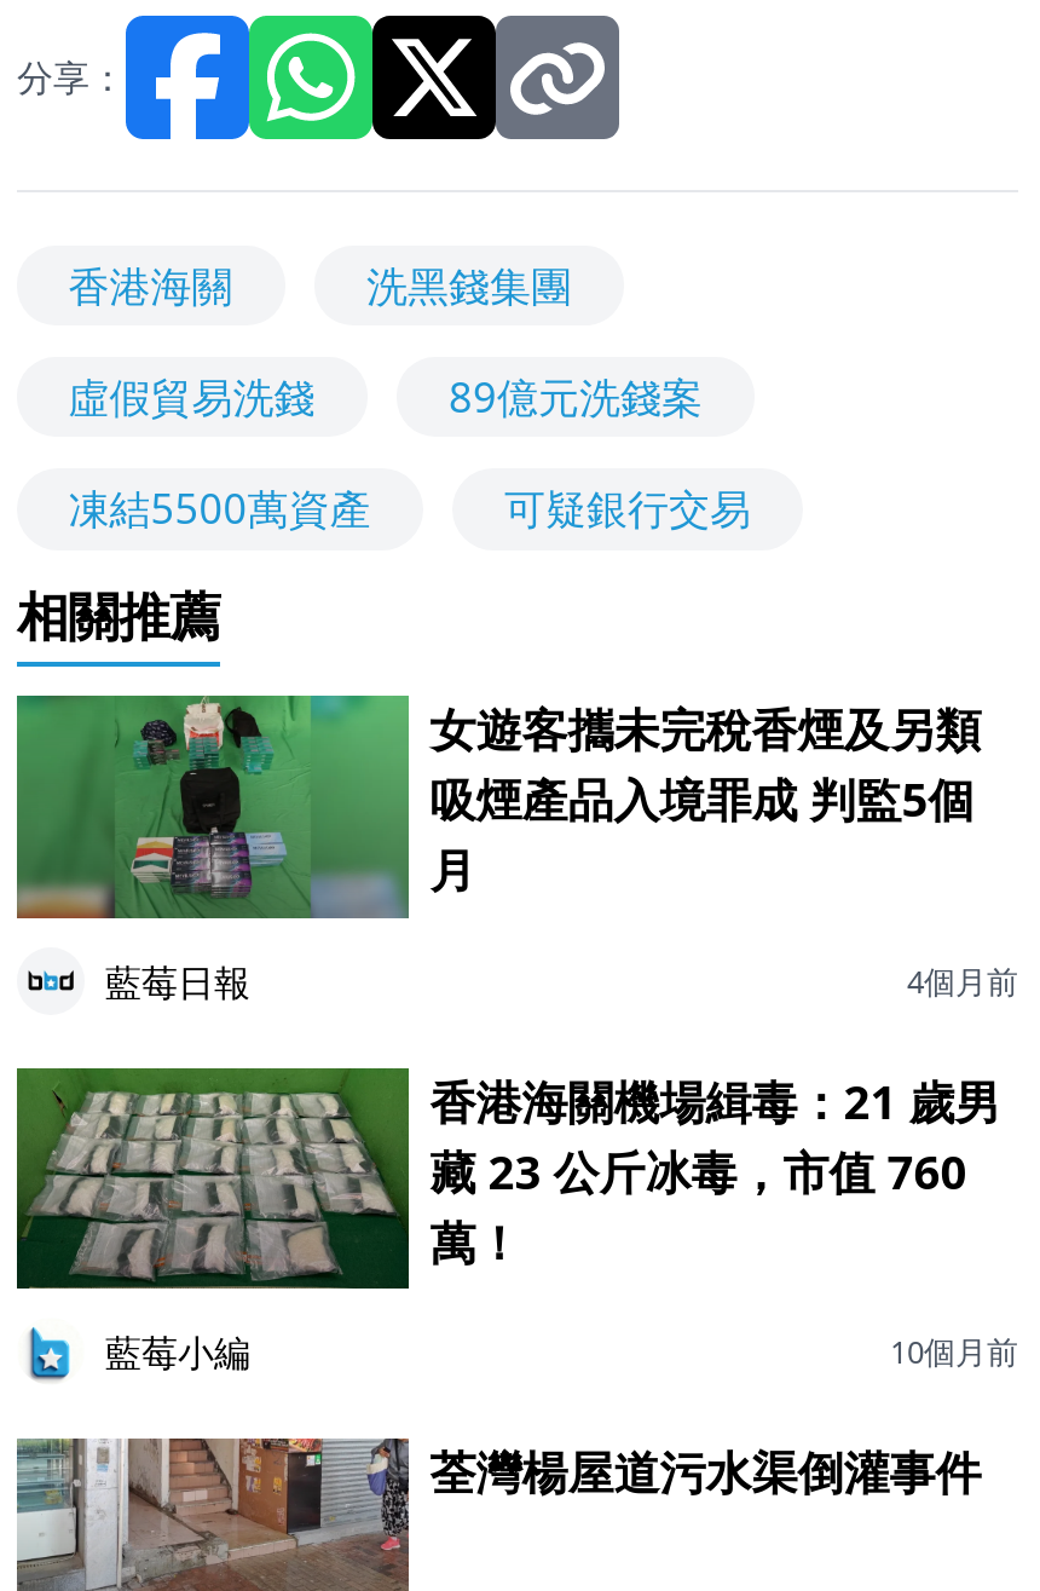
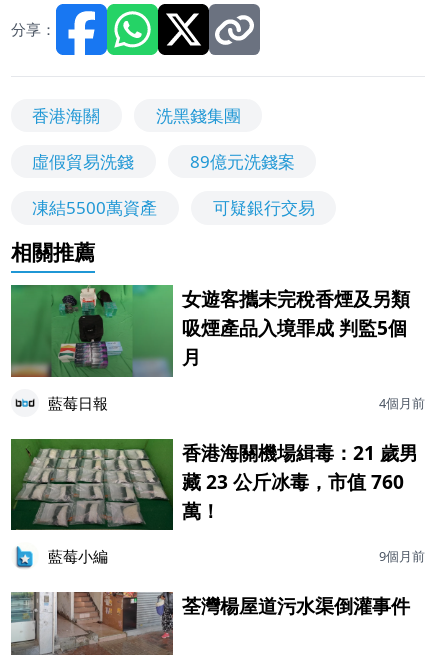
[890,1329,1018,1373] 10個月前 -> [379,547,425,565] 9個月前

